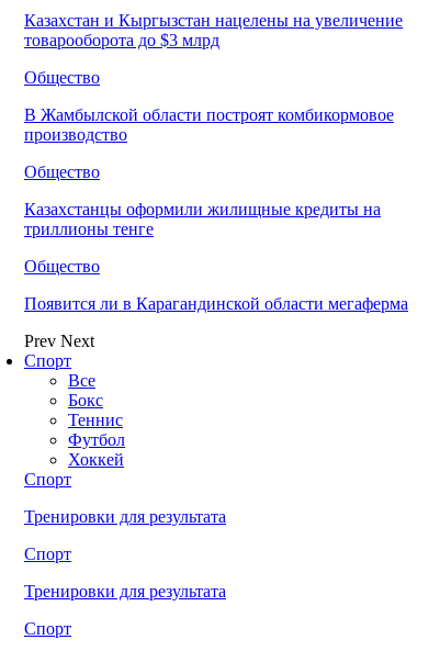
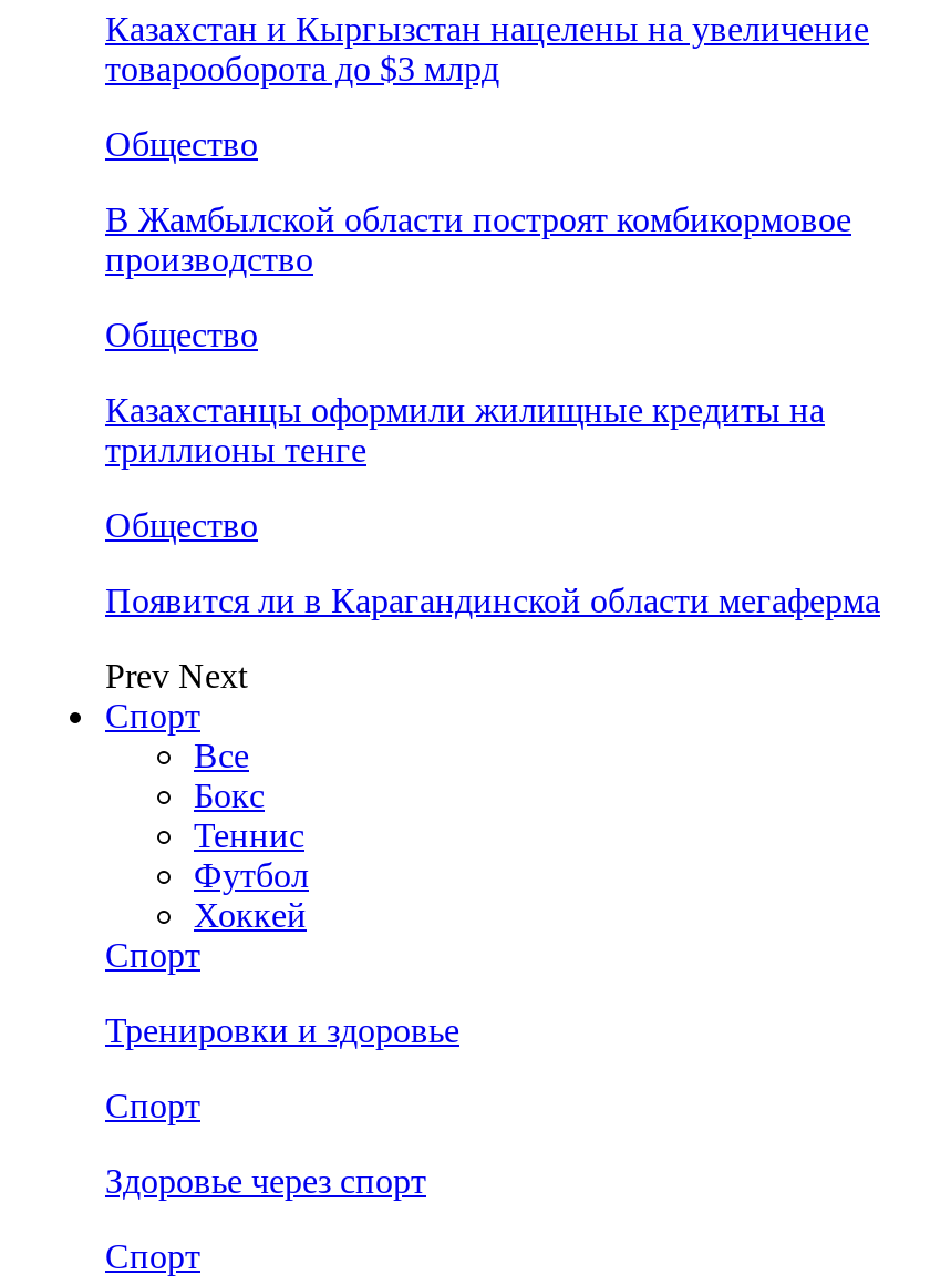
[24,507,226,526] Тренировки для результата -> [105,1011,459,1049] Тренировки и здоровье
[24,582,226,601] Тренировки для результата -> [105,1162,426,1200] Здоровье через спорт

